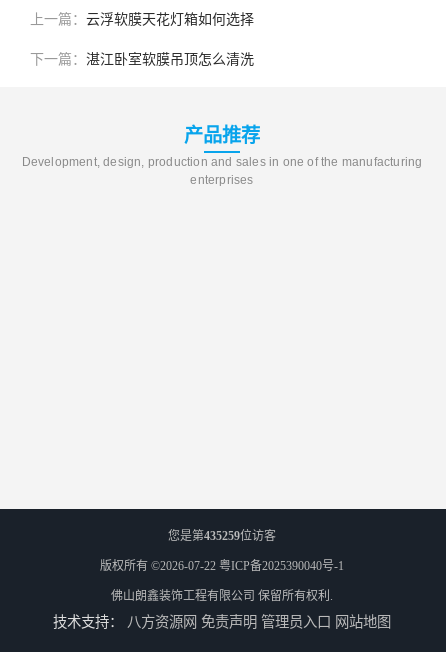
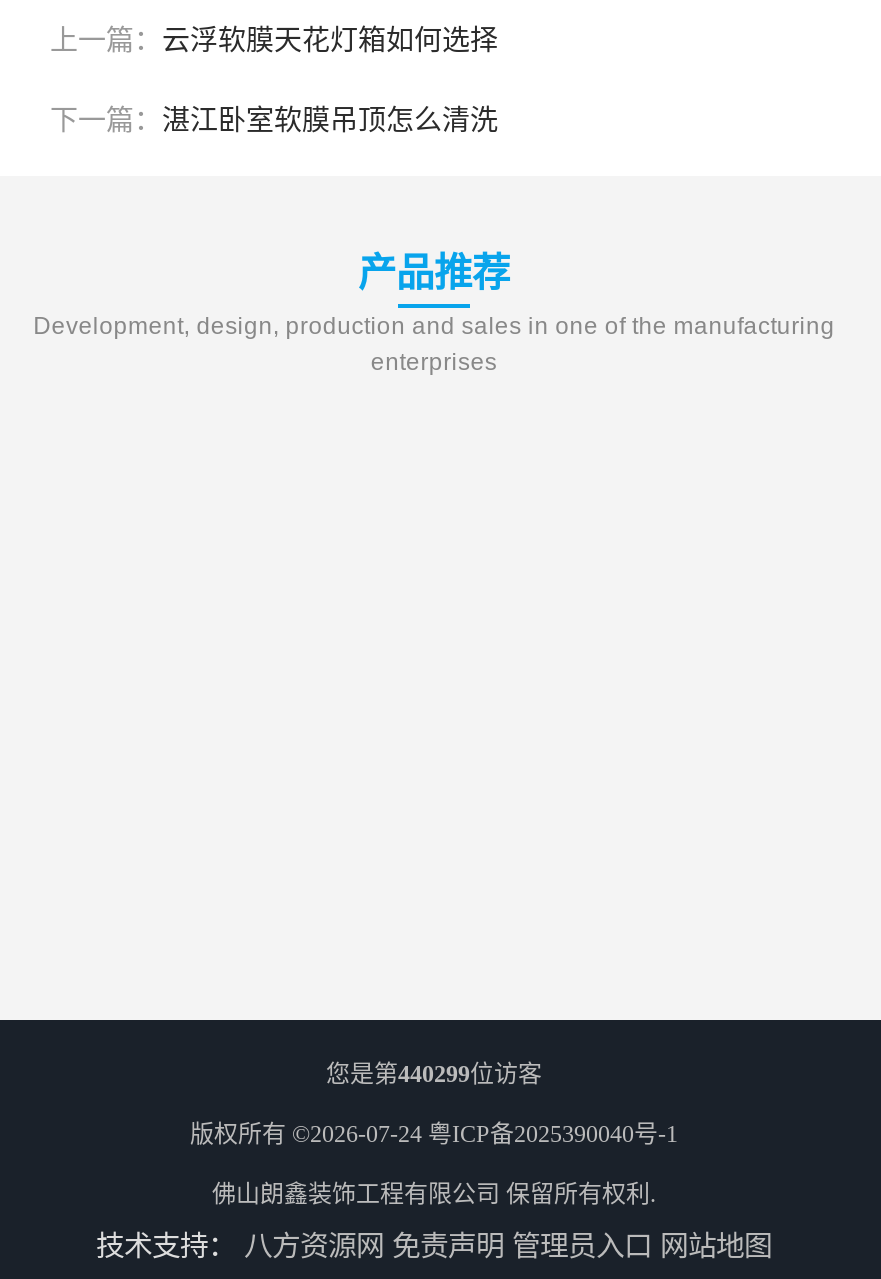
[168,529,276,543] 您是第435259位访客 -> [326,1060,542,1088] 您是第440299位访客
[100,559,344,573] 版权所有 ©2026-07-22粤ICP备2025390040号-1 -> [190,1120,678,1148] 版权所有 ©2026-07-24粤ICP备2025390040号-1

